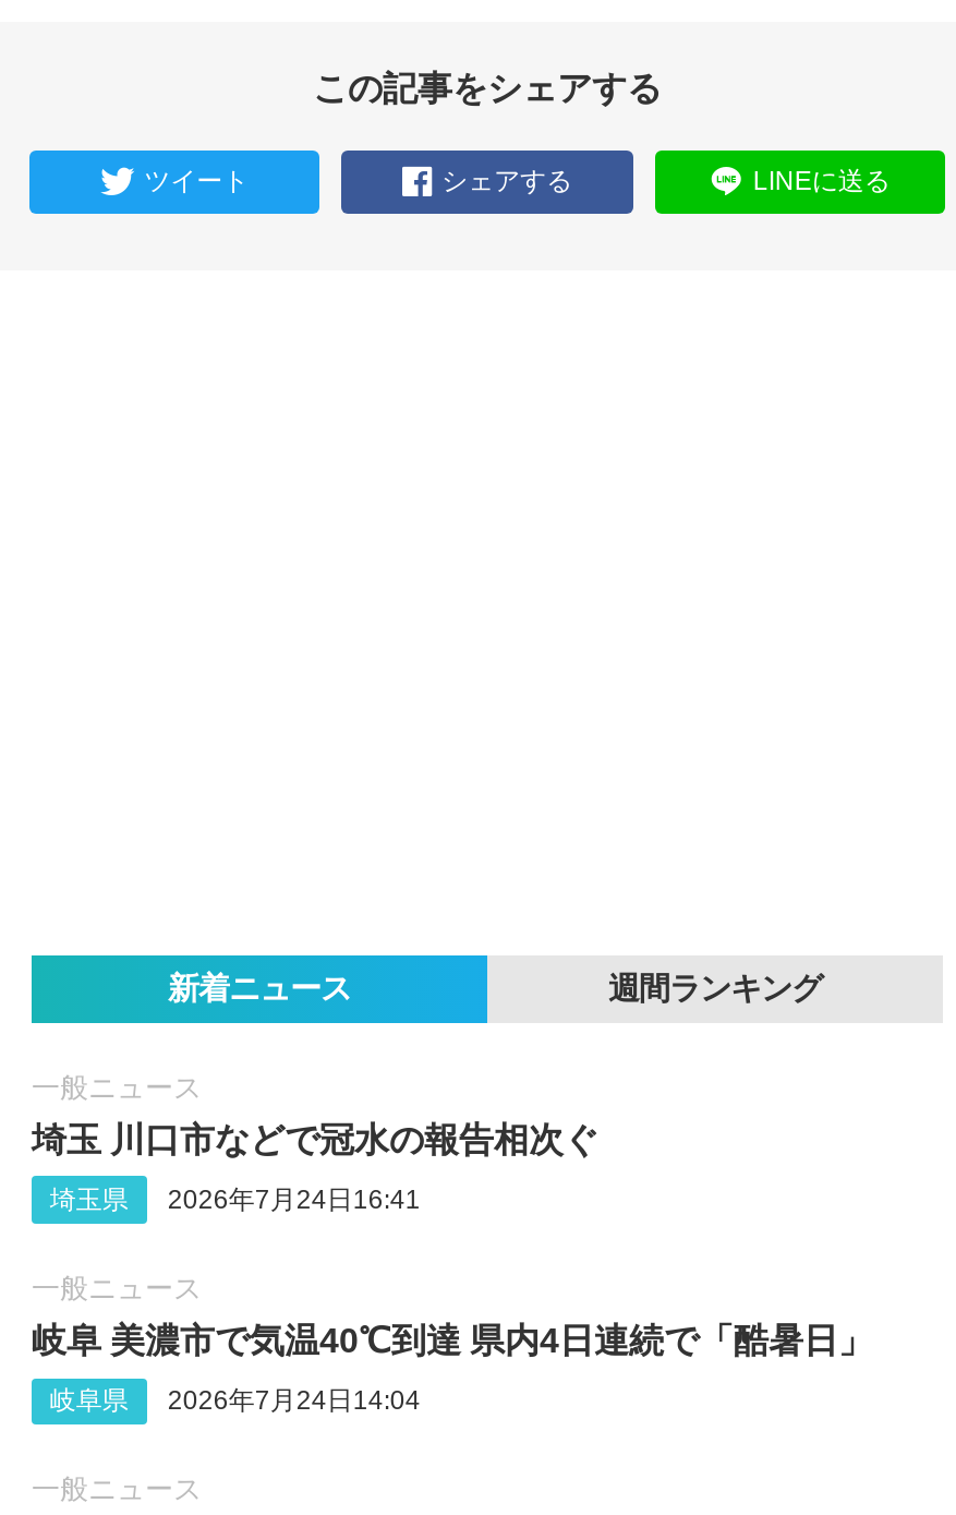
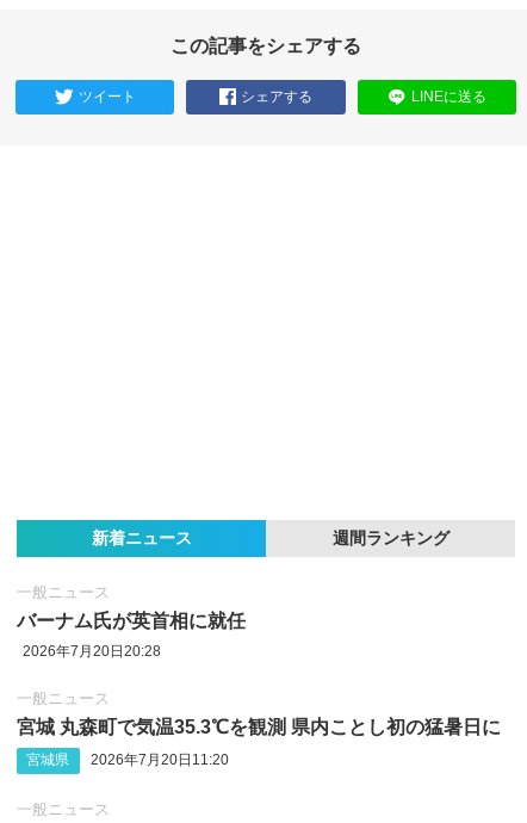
[32,1121,598,1158] 埼玉 川口市などで冠水の報告相次ぐ -> [17,610,246,631] バーナム氏が英首相に就任
[50,1184,421,1214] 埼玉県 | 2026年7月24日16:41 -> [22,643,161,660] 2026年7月20日20:28
[32,1322,873,1359] 岐阜 美濃市で気温40℃到達 県内4日連続で「酷暑日」 -> [17,717,501,738] 宮城 丸森町で気温35.3℃を観測 県内ことし初の猛暑日に
[50,1385,128,1415] 岐阜県 -> [27,752,70,769] 宮城県
[168,1385,421,1415] 2026年7月24日14:04 -> [91,752,229,769] 2026年7月20日11:20

